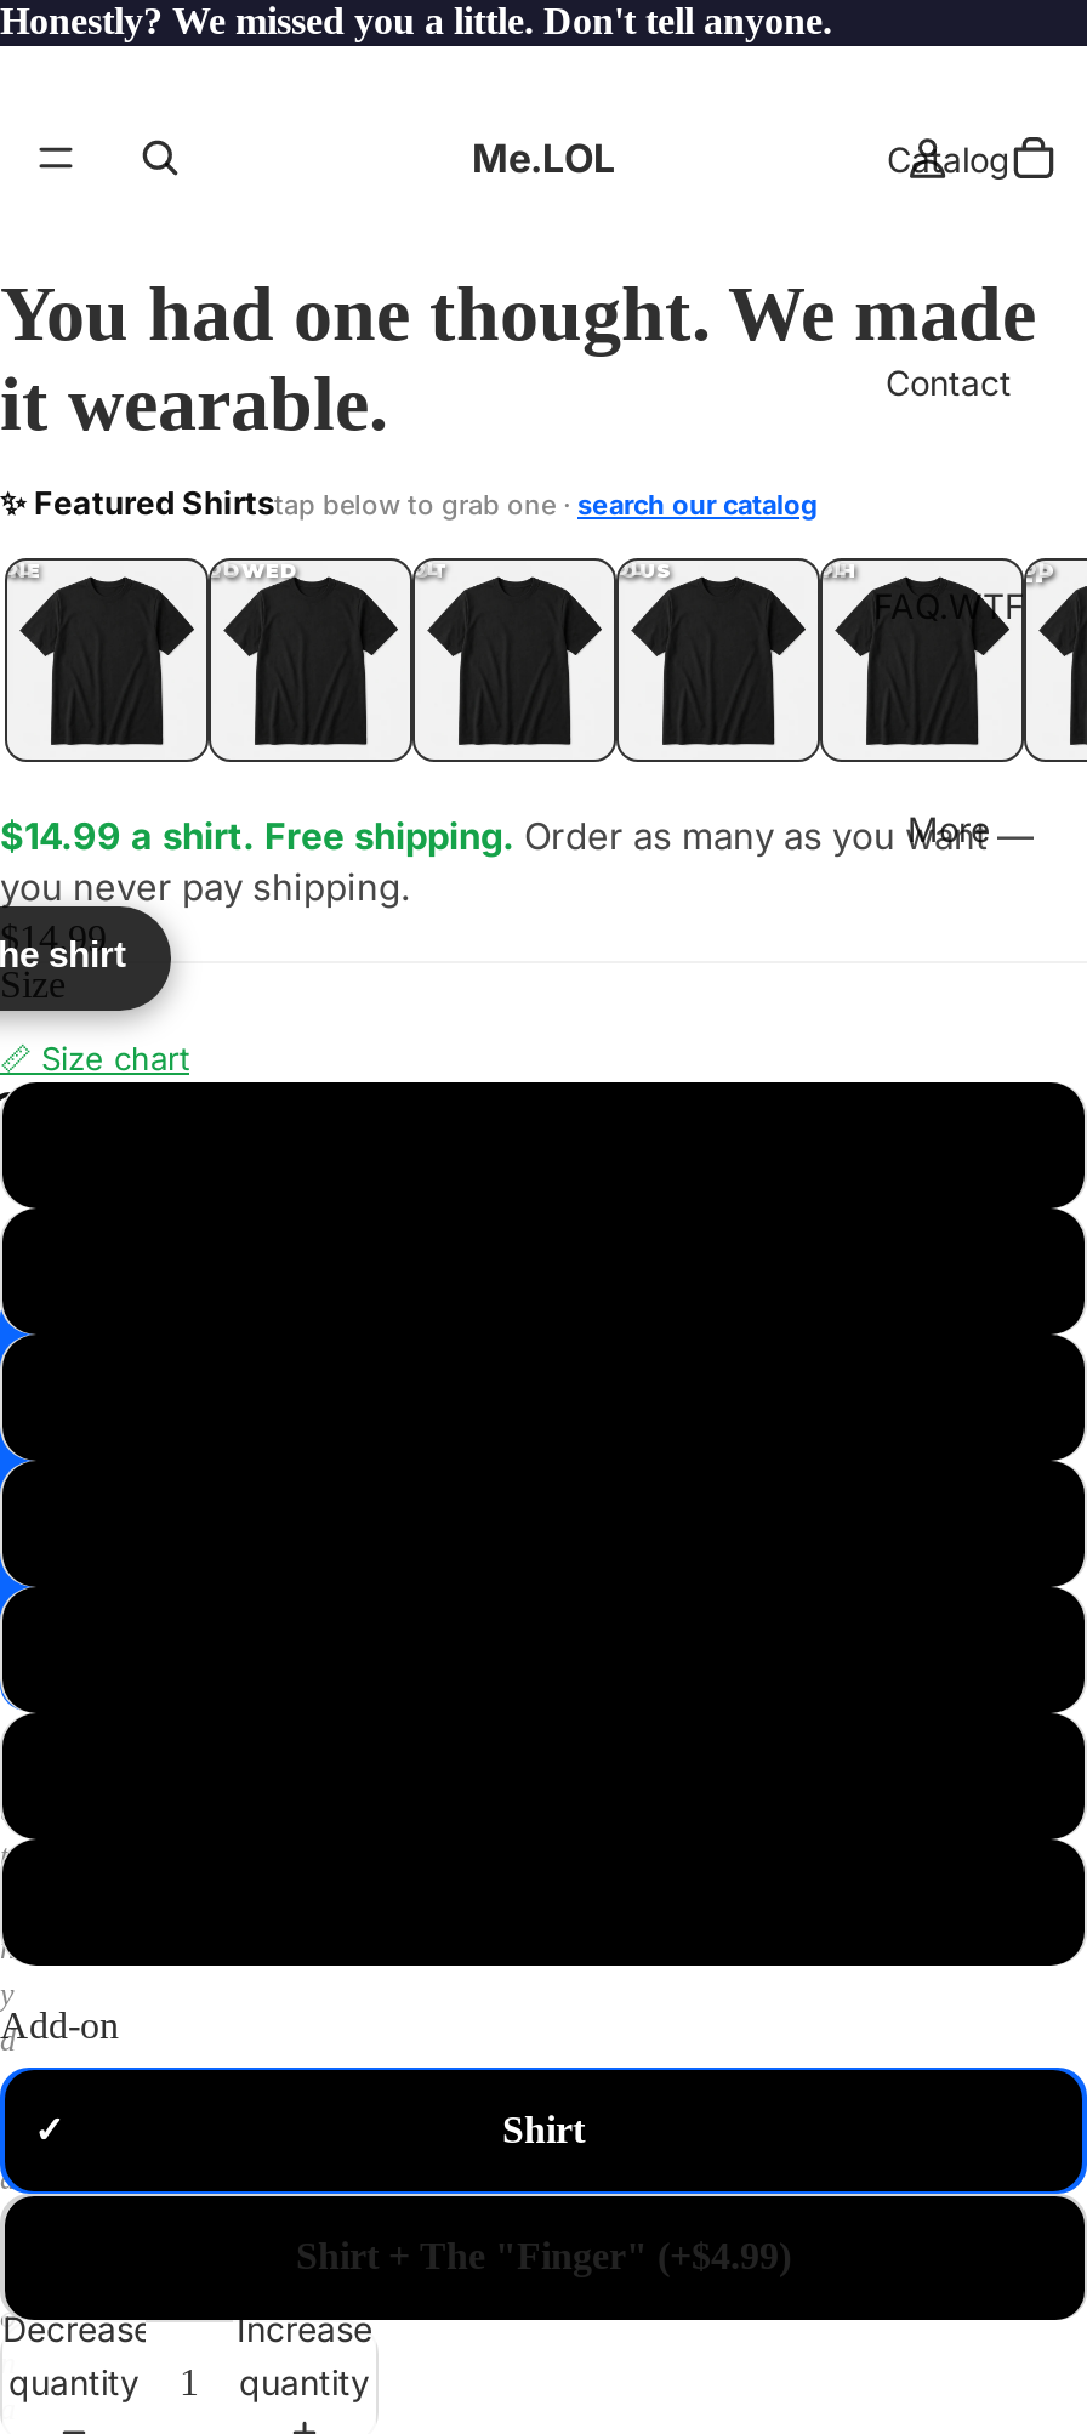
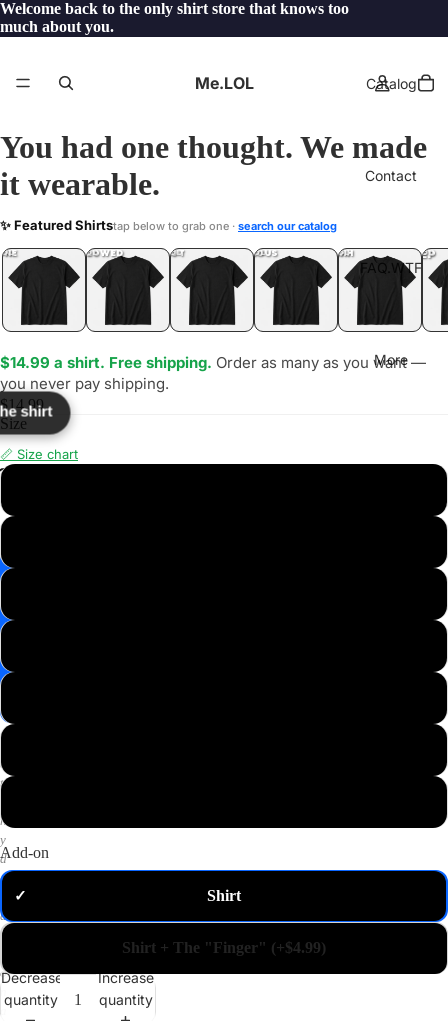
[0,0,832,41] Honestly? We missed you a little. Don't tell anyone. -> [0,0,349,35] Welcome back to the only shirt store that knows too | much about you.

